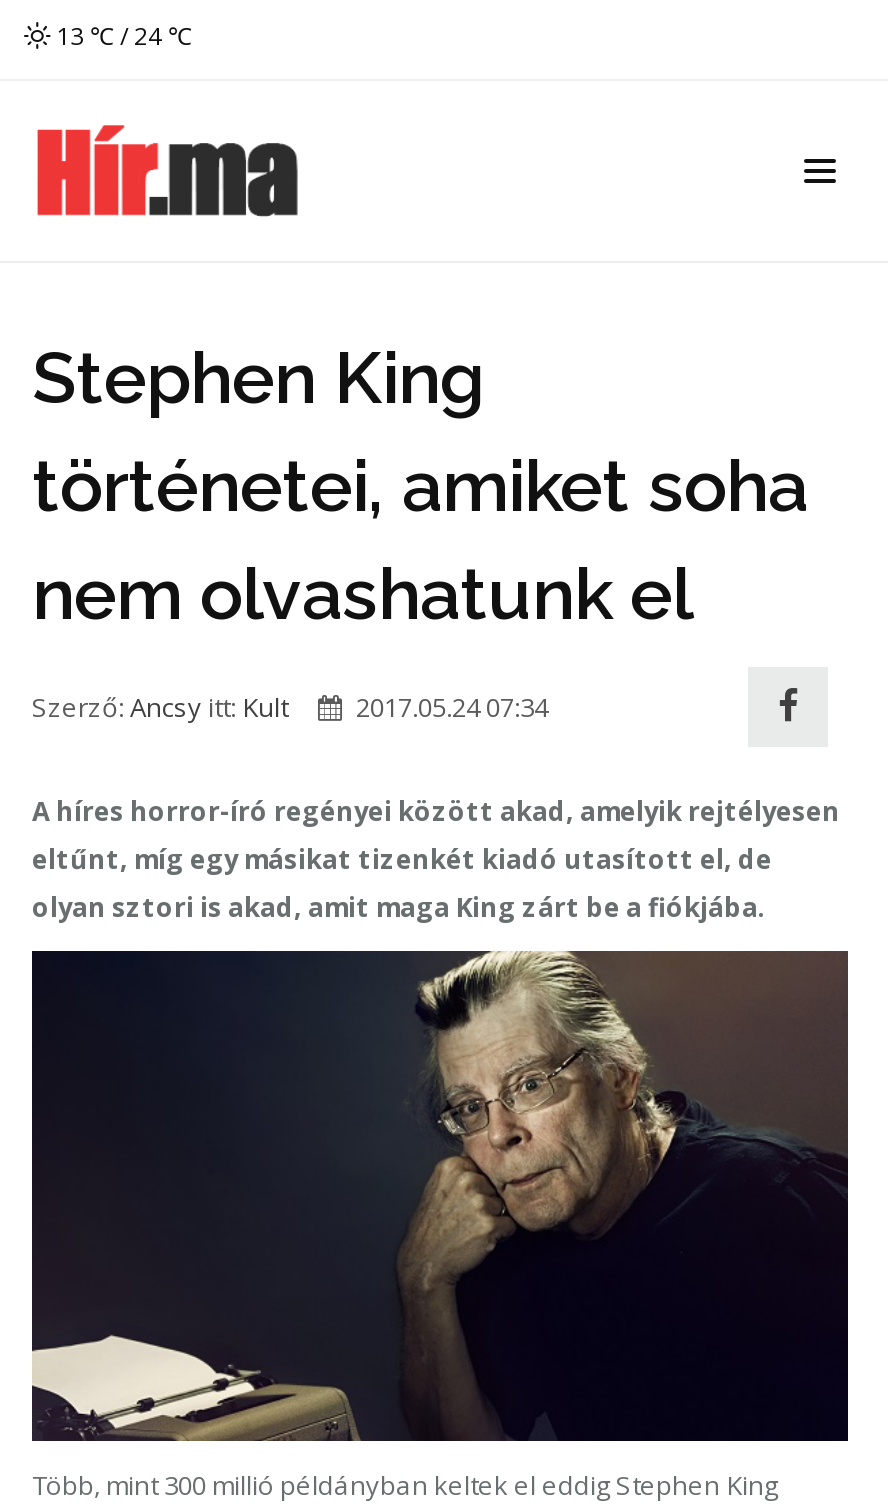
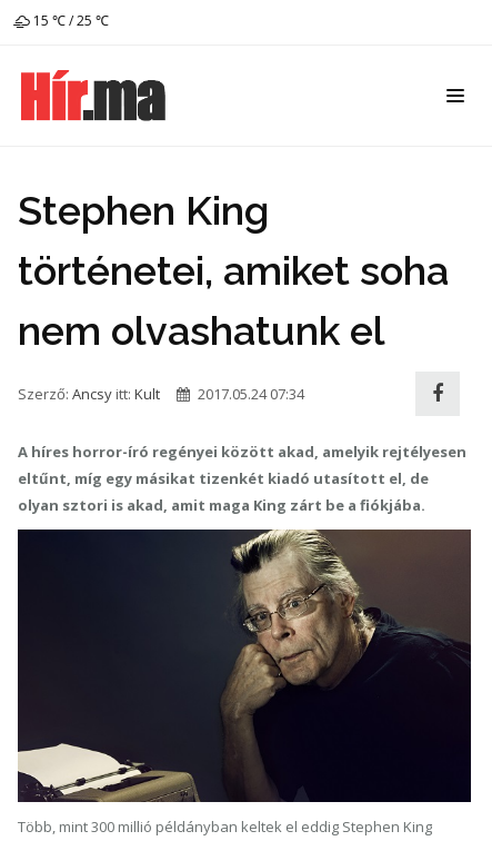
[50,19,192,53] 13 ℃ / 24 ℃ -> [30,11,109,30] 15 ℃ / 25 ℃

